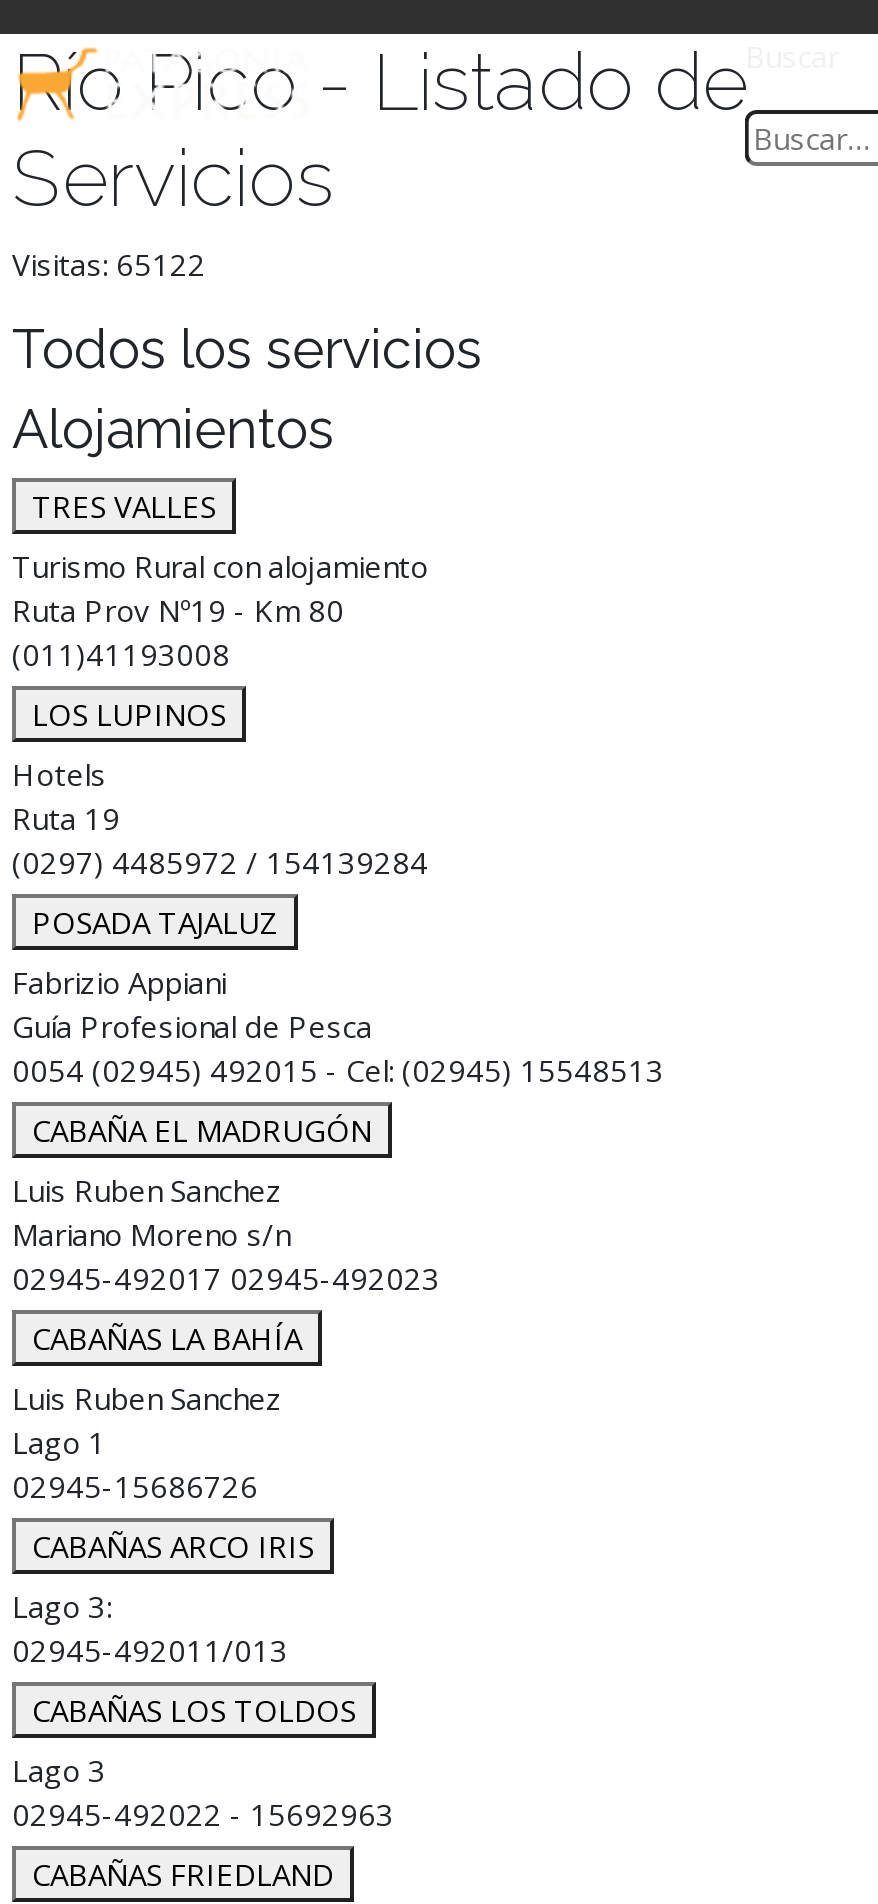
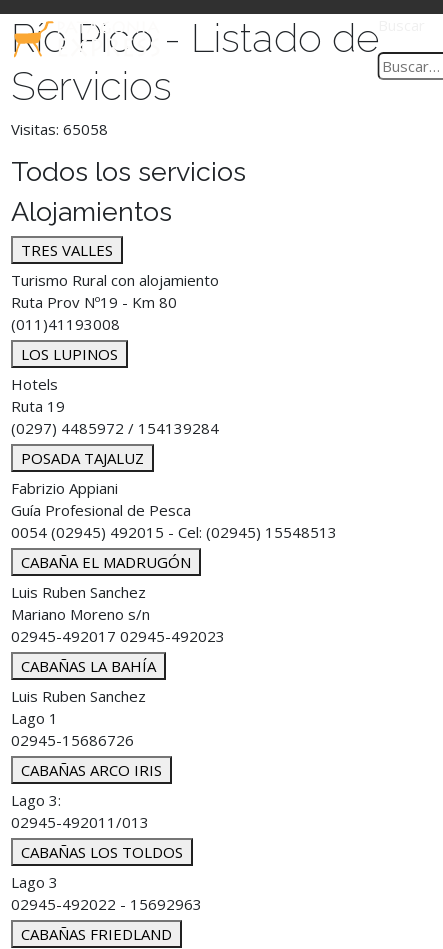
[12,244,206,284] Visitas: 65122 -> [11,119,108,139] Visitas: 65058

